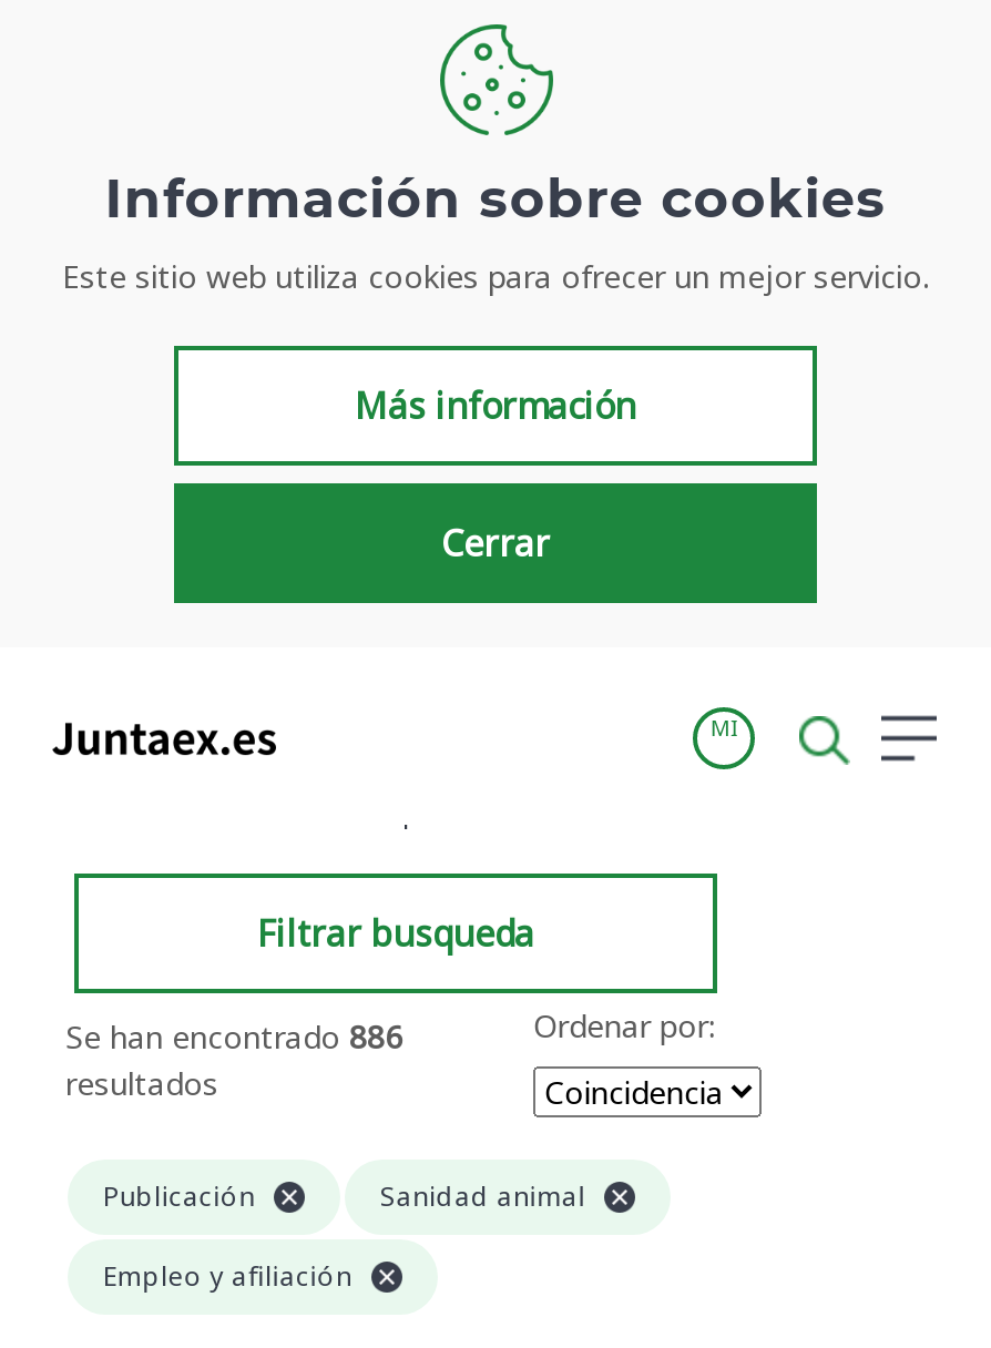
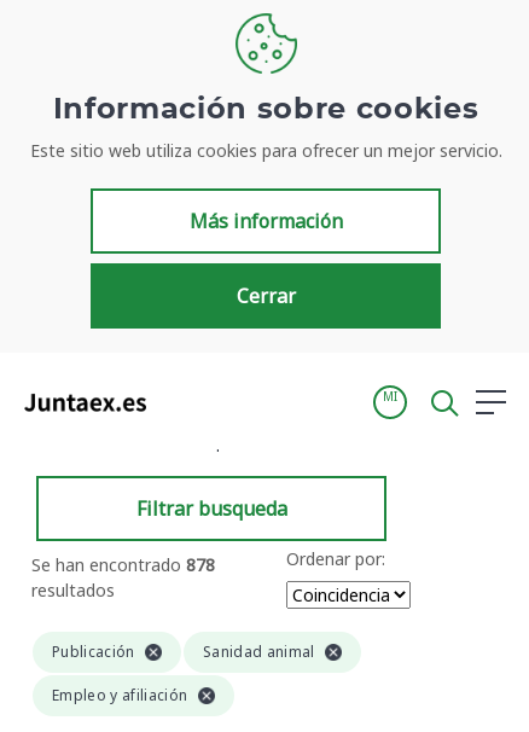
[65,1015,402,1058] Se han encontrado 886 -> [31,553,215,576] Se han encontrado 878

